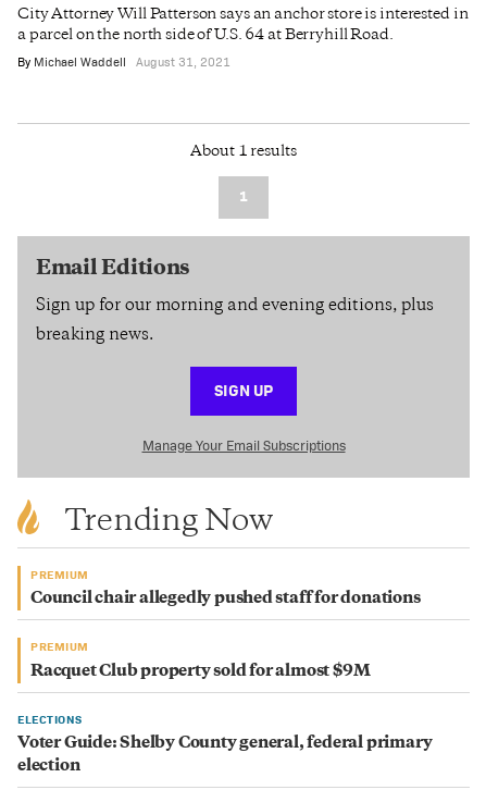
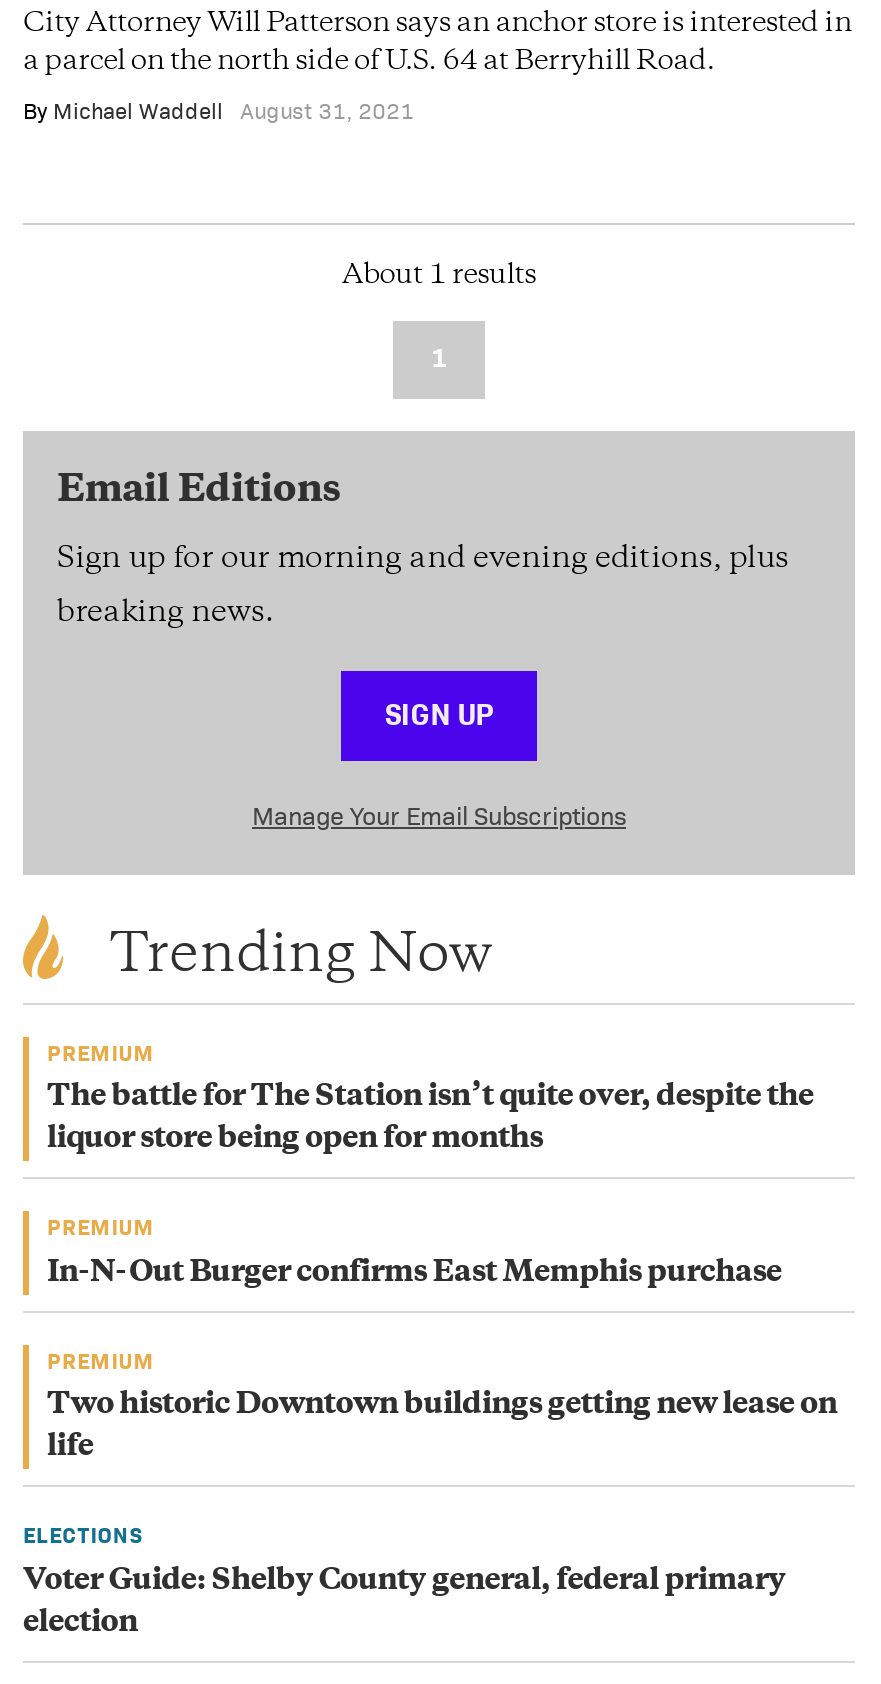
[30,591,420,608] Council chair allegedly pushed staff for donations -> [47,1084,813,1156] The battle for The Station isn’t quite over, despite the | liquor store being open for months
[30,664,370,680] Racquet Club property sold for almost $9M -> [47,1259,837,1464] In-N-Out Burger confirms East Memphis purchase | PREMIUM | Two historic Downtown buildings getting new lease on | life

